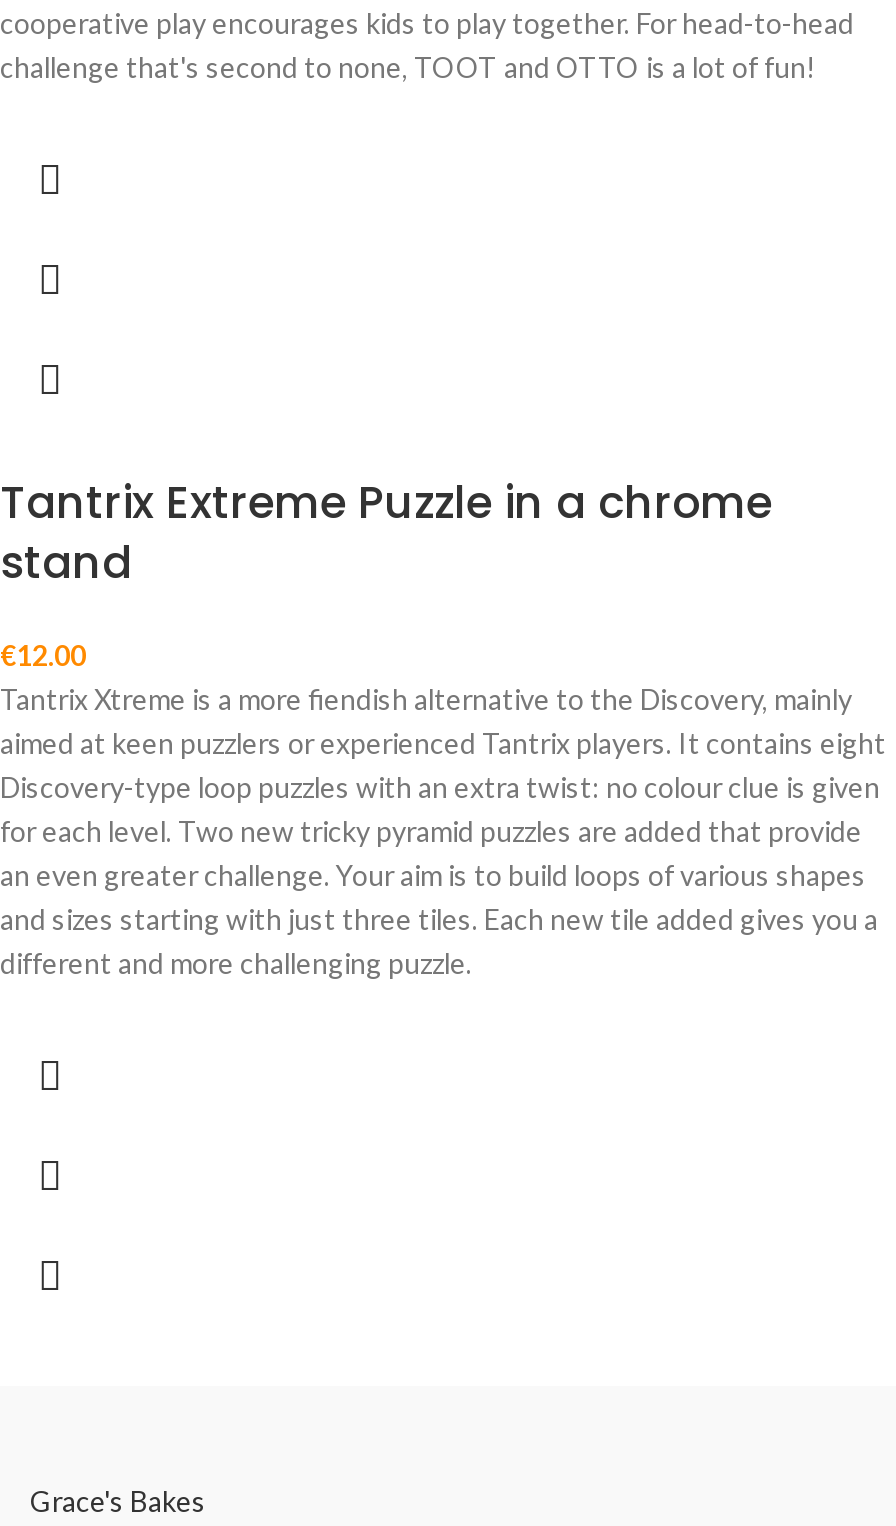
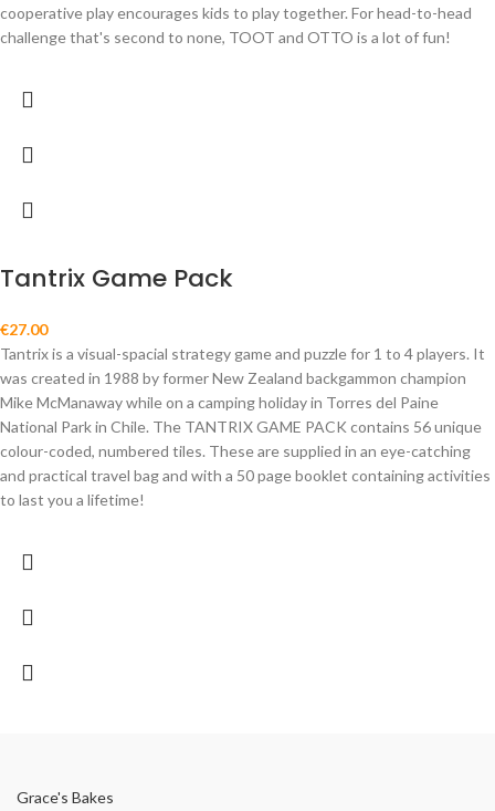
[0,473,772,595] Tantrix Extreme Puzzle in a chrome | stand -> [0,262,233,296] Tantrix Game Pack
[0,639,886,981] €12.00 | Tantrix Xtreme is a more fiendish alternative to the Discovery, mainly | aimed at keen puzzlers or experienced Tantrix players. It contains eight | Discovery-type loop puzzles with an extra twist: no colour clue is given | for each level. Two new tricky pyramid puzzles are added that provide | an even greater challenge. Your aim is to build loops of various shapes | and sizes starting with just three tiles. Each new tile added gives you a | different and more challenging puzzle. -> [0,320,491,510] €27.00 | Tantrix is a visual-spacial strategy game and puzzle for 1 to 4 players. It | was created in 1988 by former New Zealand backgammon champion | Mike McManaway while on a camping holiday in Torres del Paine | National Park in Chile. The TANTRIX GAME PACK contains 56 unique | colour-coded, numbered tiles. These are supplied in an eye-catching | and practical travel bag and with a 50 page booklet containing activities | to last you a lifetime!

